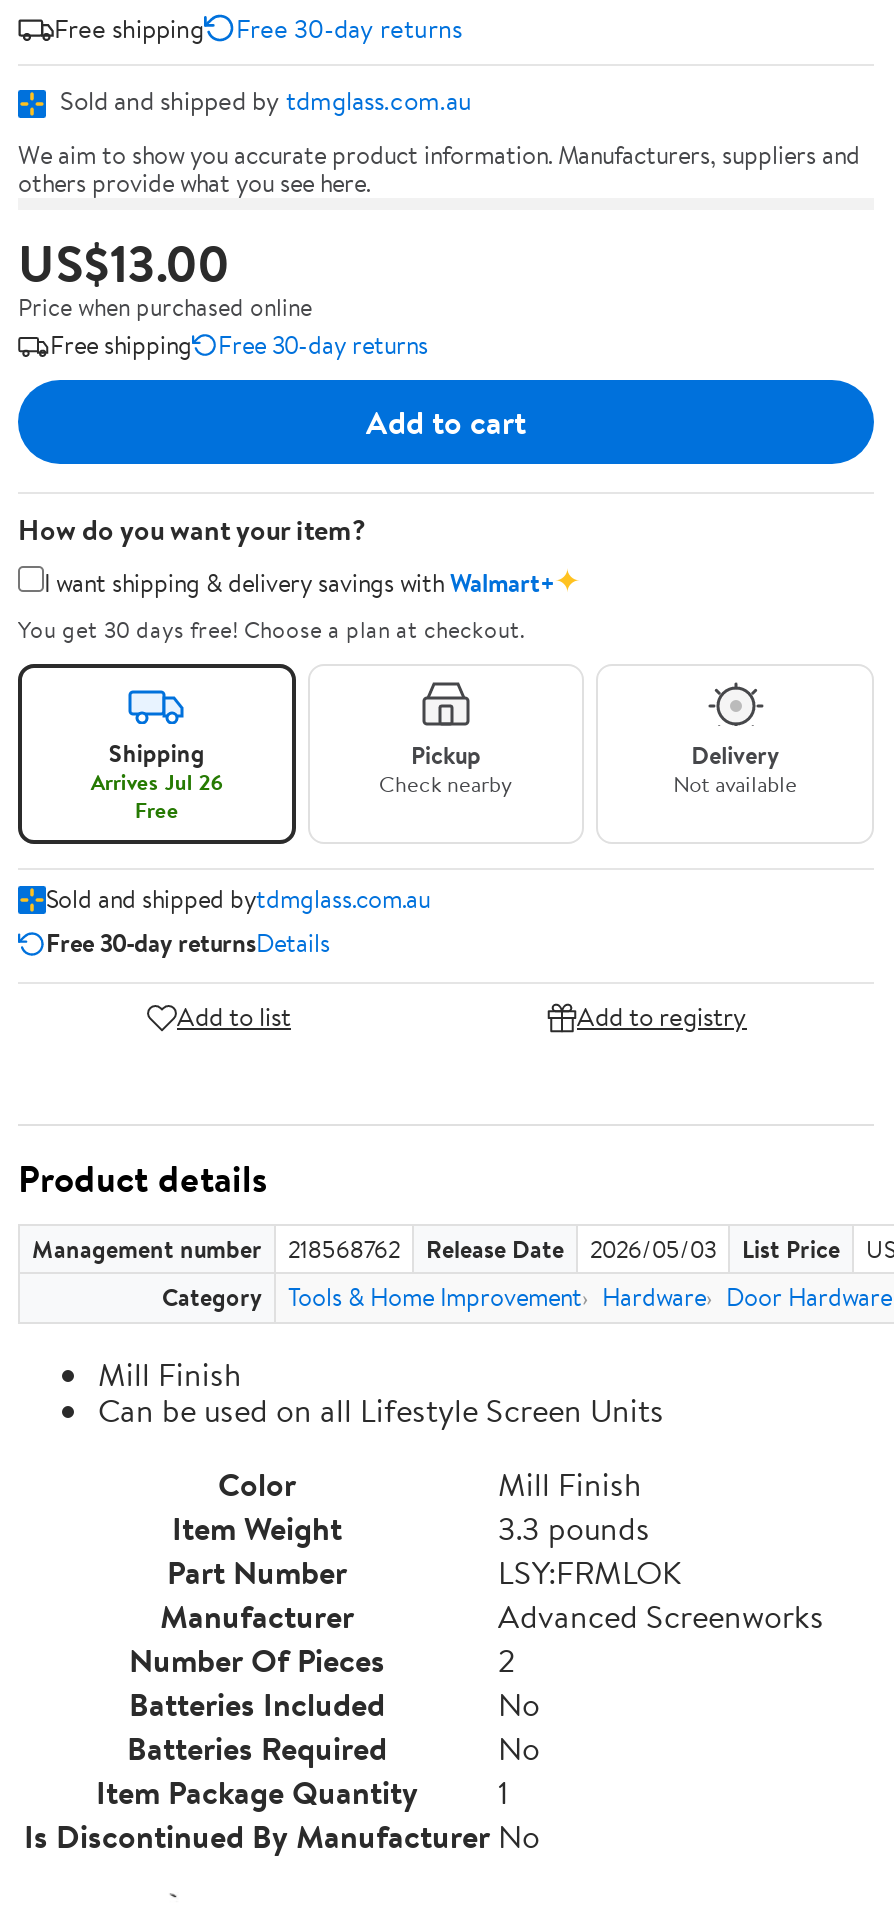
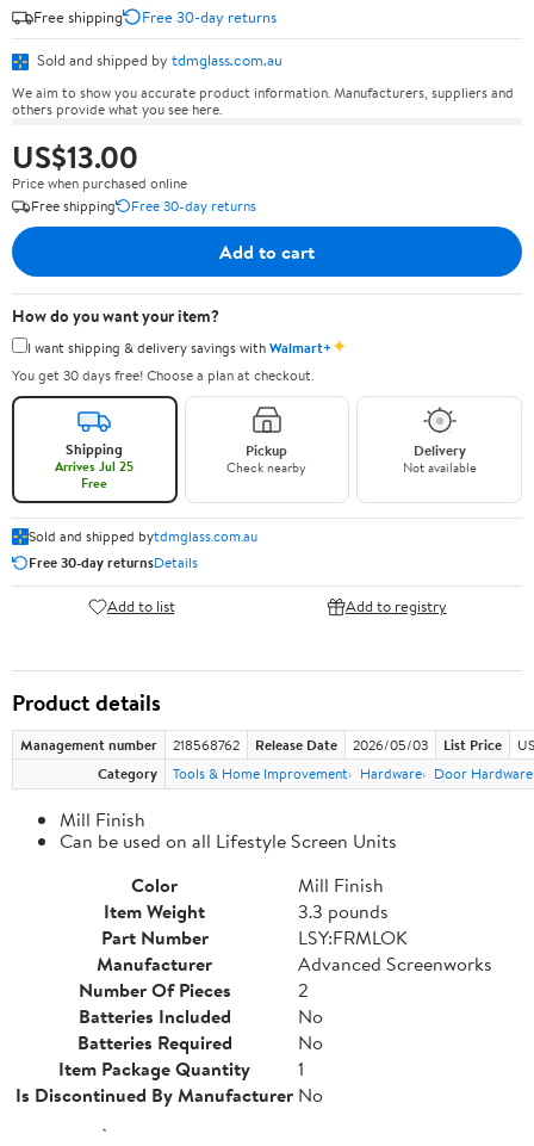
[91,766,223,798] Arrives Jul 26 -> [55,457,134,476] Arrives Jul 25

